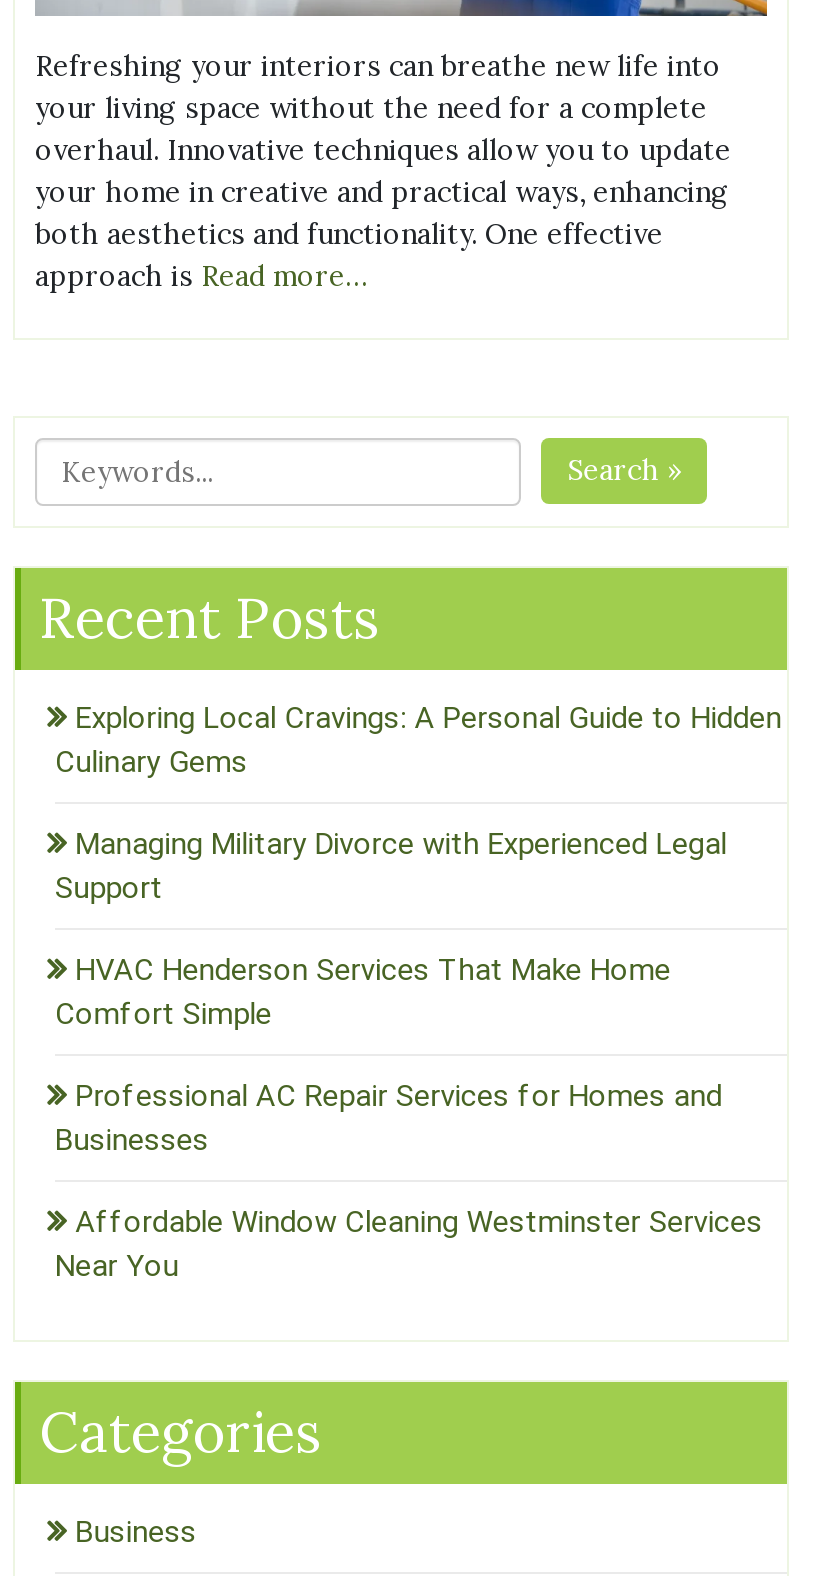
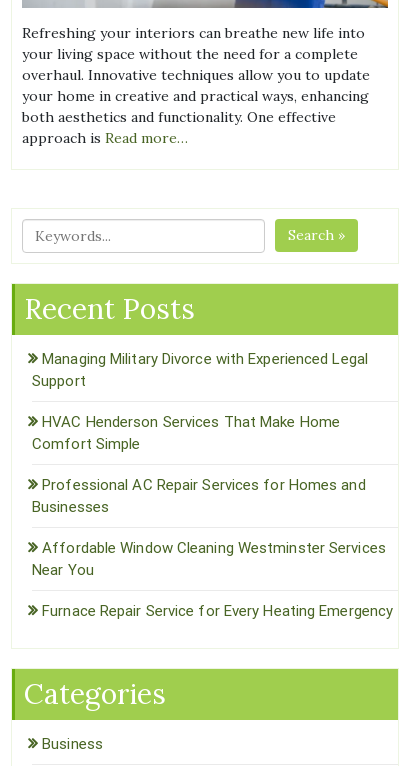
[55,701,782,781] Exploring Local Cravings: A Personal Guide to Hidden | Culinary Gems -> none
moved [55,827,763,1285] -> [32,350,386,579]: Managing Military Divorce with Experienced Legal | Support | HVAC Henderson Services That Make Home | Comfort Simple | Professional AC Repair Services for Homes and | Businesses | Affordable Window Cleaning Westminster Services | Near You
none -> [42,602,393,620] Furnace Repair Service for Every Heating Emergency

